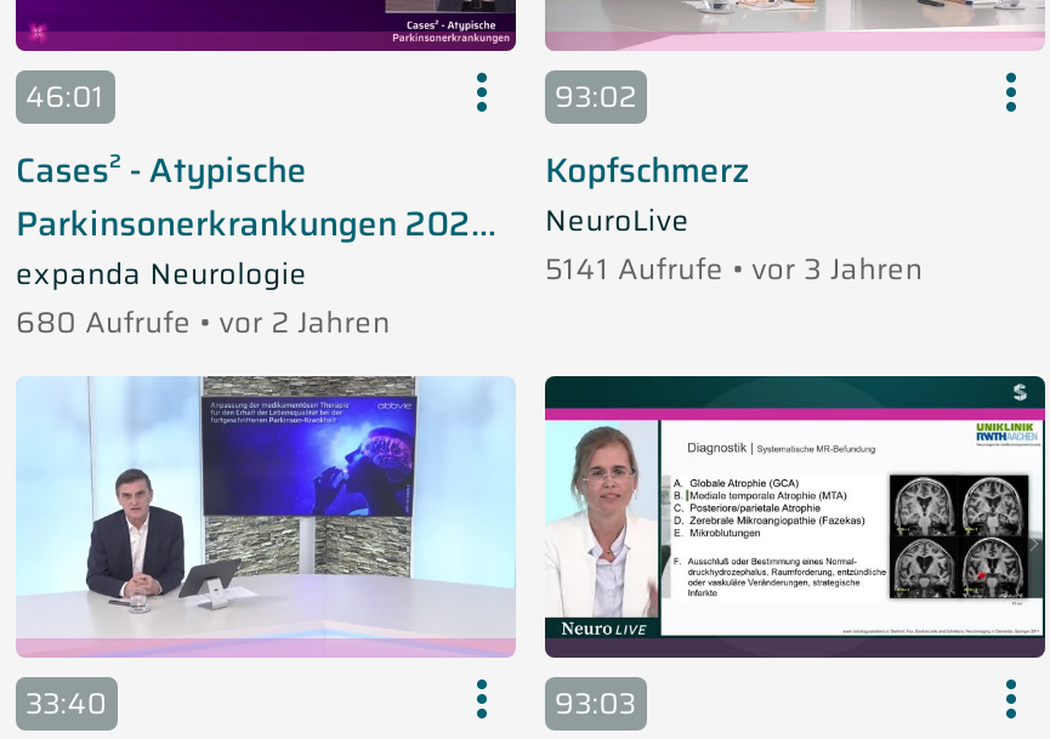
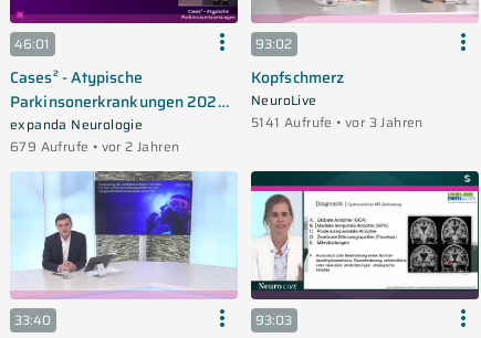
[16,298,391,344] 680 Aufrufe • vor 2 Jahren -> [10,136,180,157] 679 Aufrufe • vor 2 Jahren

